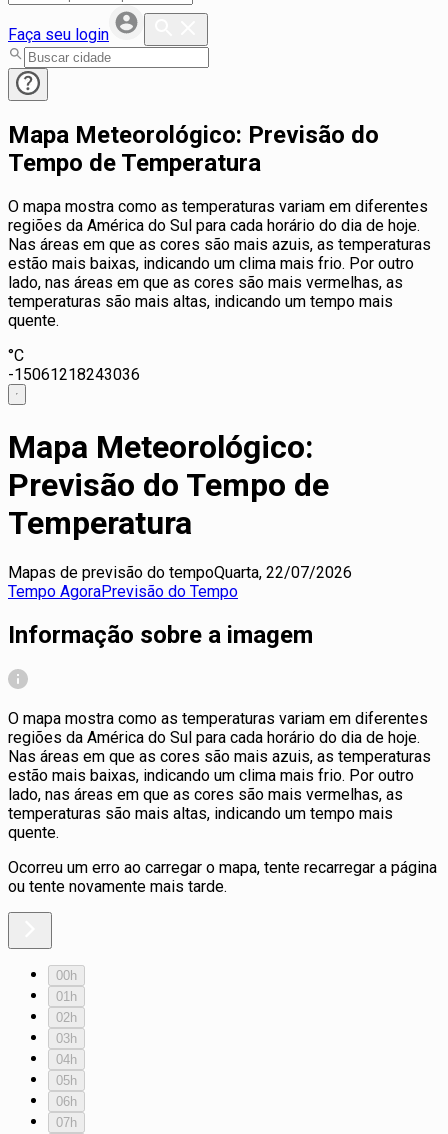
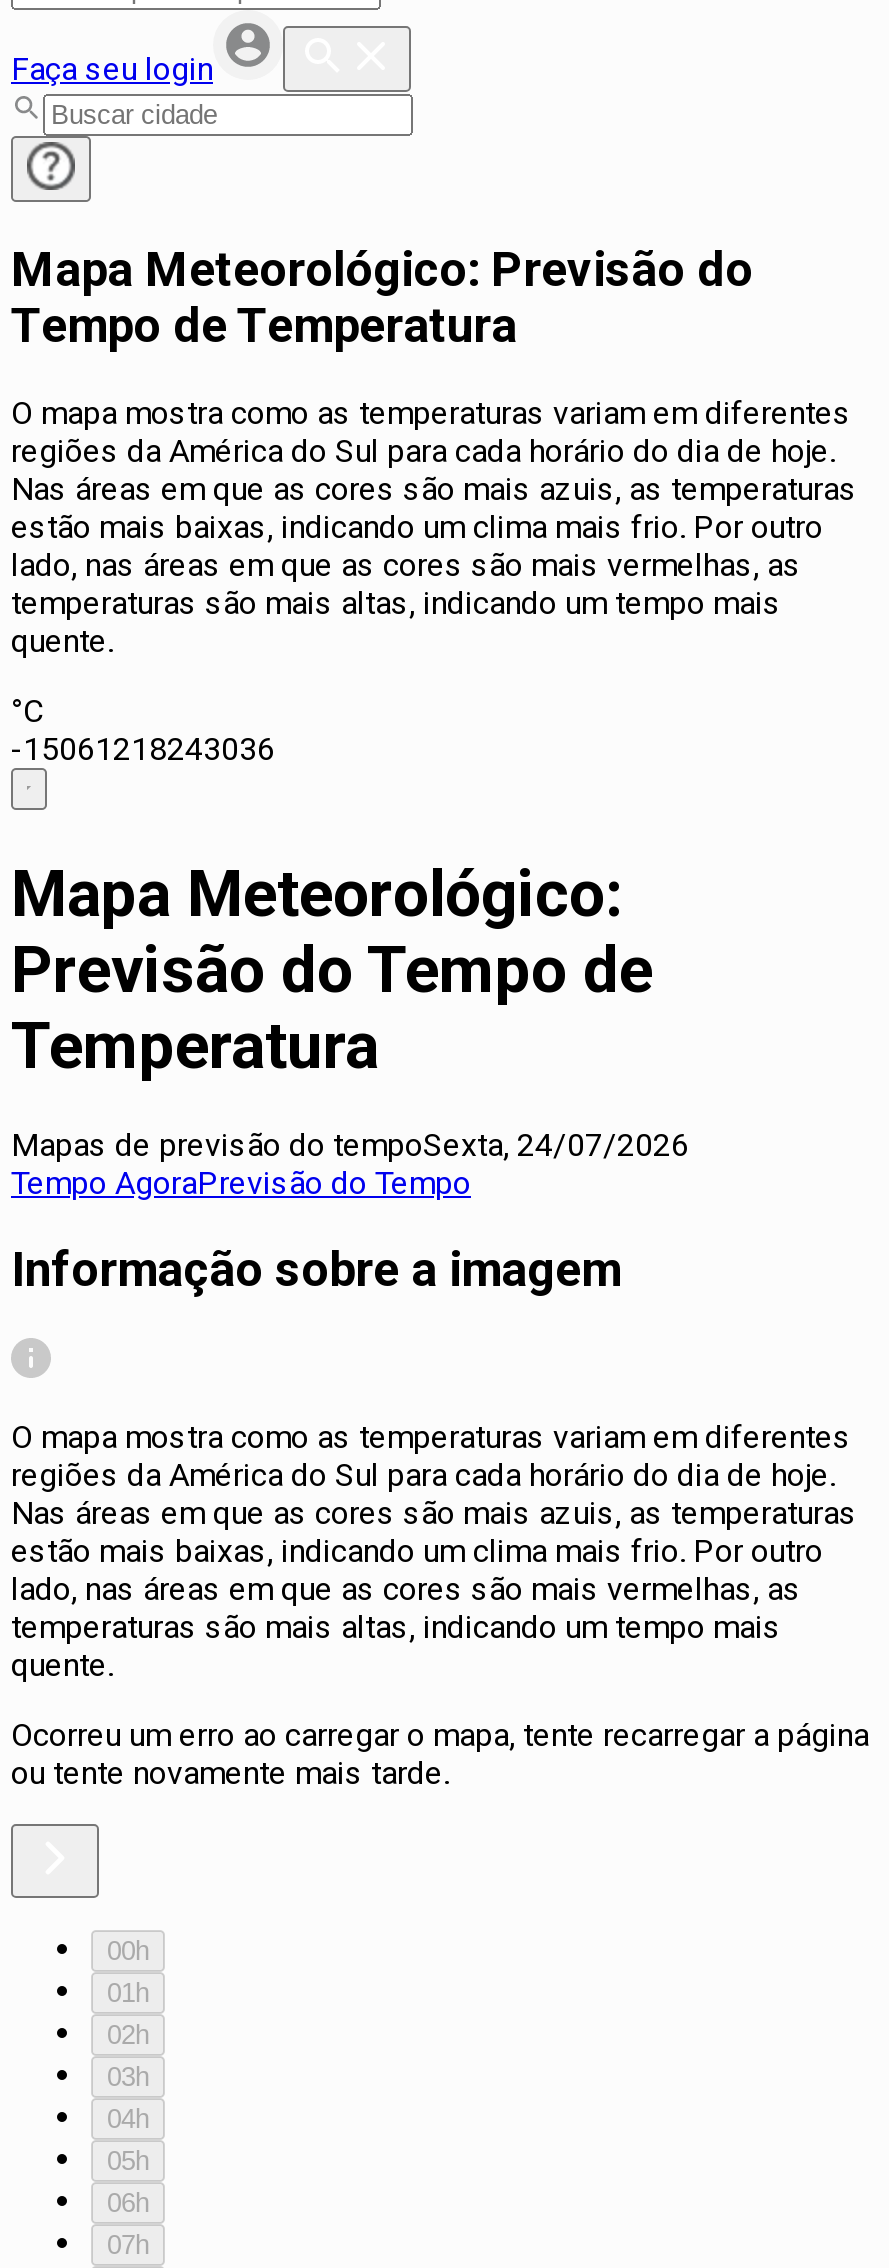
[8,563,352,582] Mapas de previsão do tempoQuarta, 22/07/2026 -> [11,1126,689,1164] Mapas de previsão do tempoSexta, 24/07/2026

